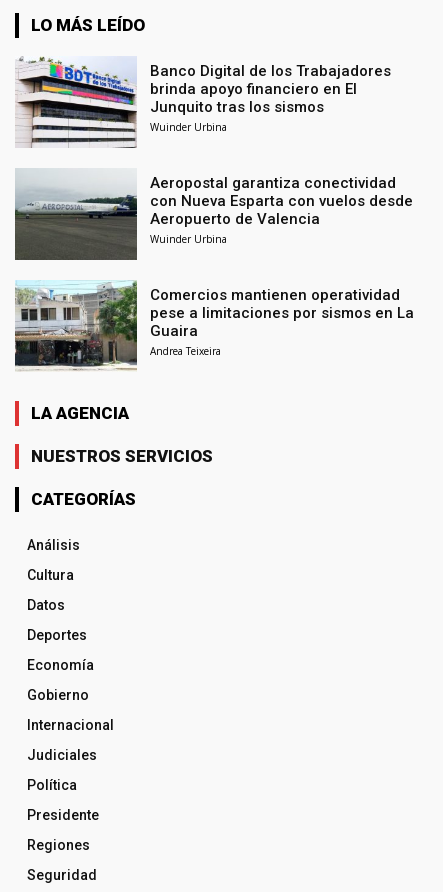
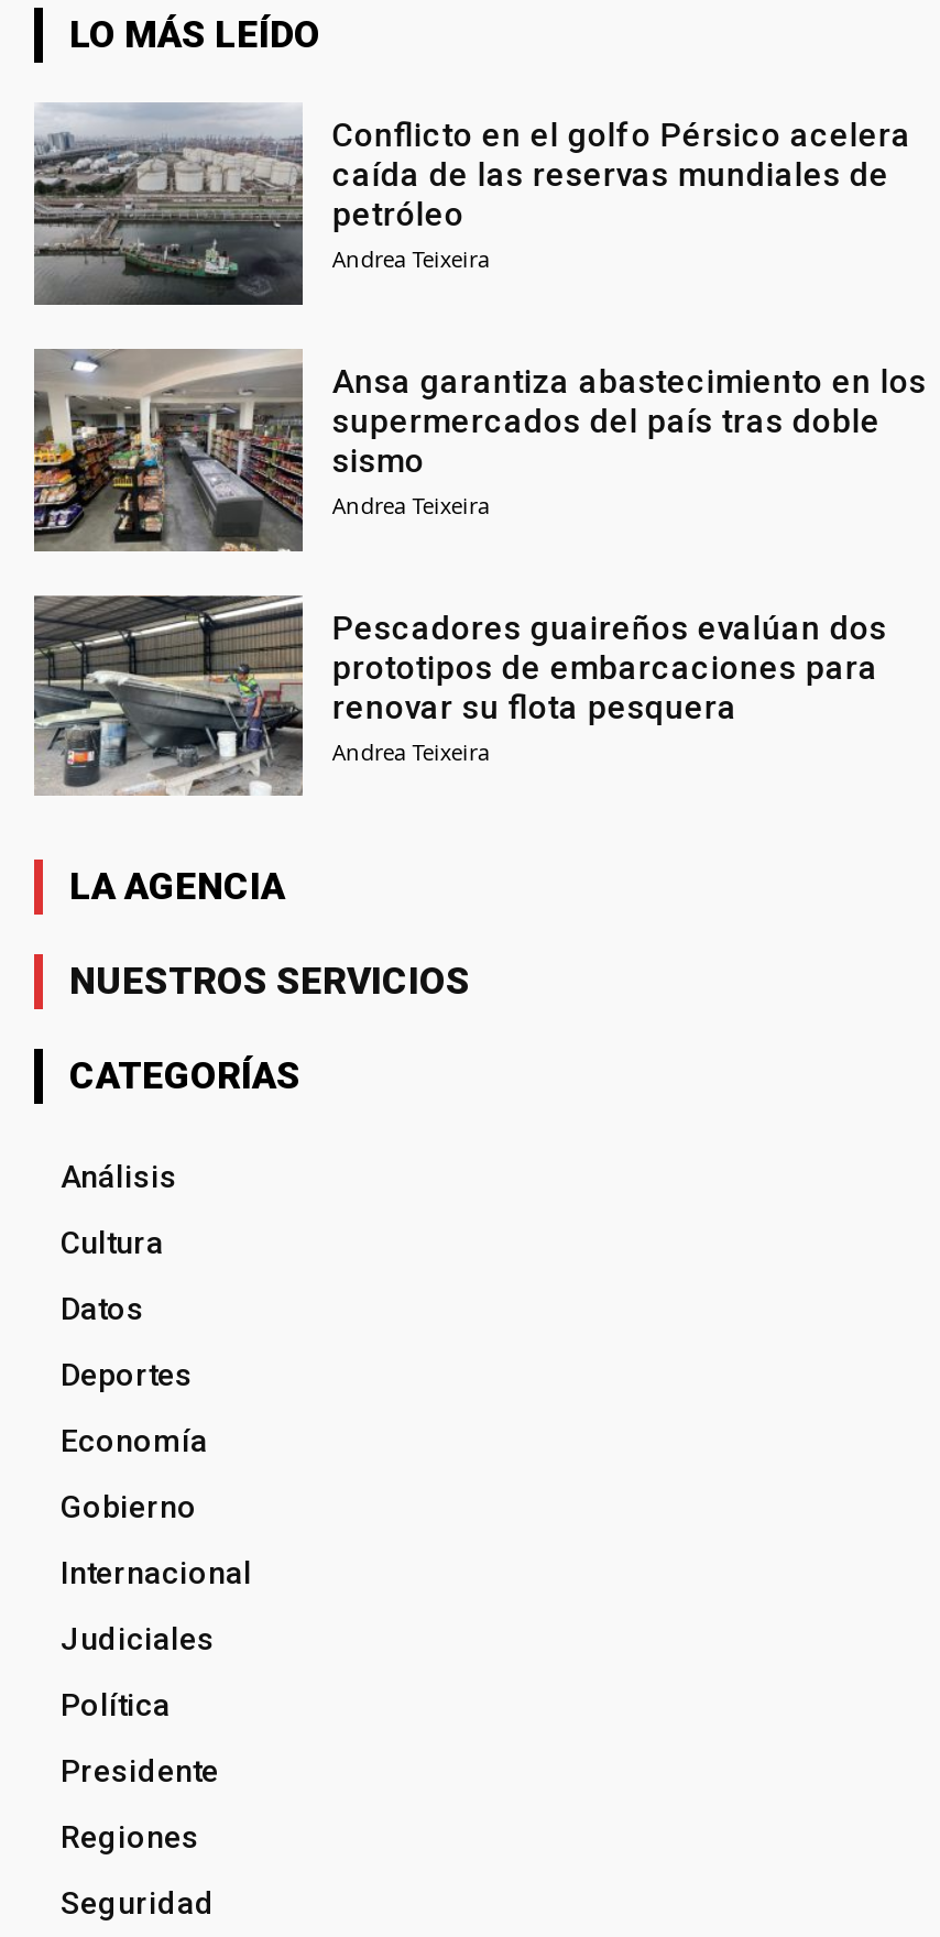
[15,57,391,148] [image] | Banco Digital de los Trabajadores | brinda apoyo financiero en El | Junquito tras los sismos | Wuinder Urbina -> [32,102,911,307] [image] | Conflicto en el golfo Pérsico acelera | caída de las reservas mundiales de | petróleo | Andrea Teixeira
[14,169,413,261] [image] | Aeropostal garantiza conectividad | con Nueva Esparta con vuelos desde | Aeropuerto de Valencia | Wuinder Urbina -> [32,349,927,554] [image] | Ansa garantiza abastecimiento en los | supermercados del país tras doble | sismo | Andrea Teixeira
[15,280,414,371] [image] | Comercios mantienen operatividad | pese a limitaciones por sismos en La | Guaira -> [32,593,887,796] [image] | Pescadores guaireños evalúan dos | prototipos de embarcaciones para | renovar su flota pesquera

